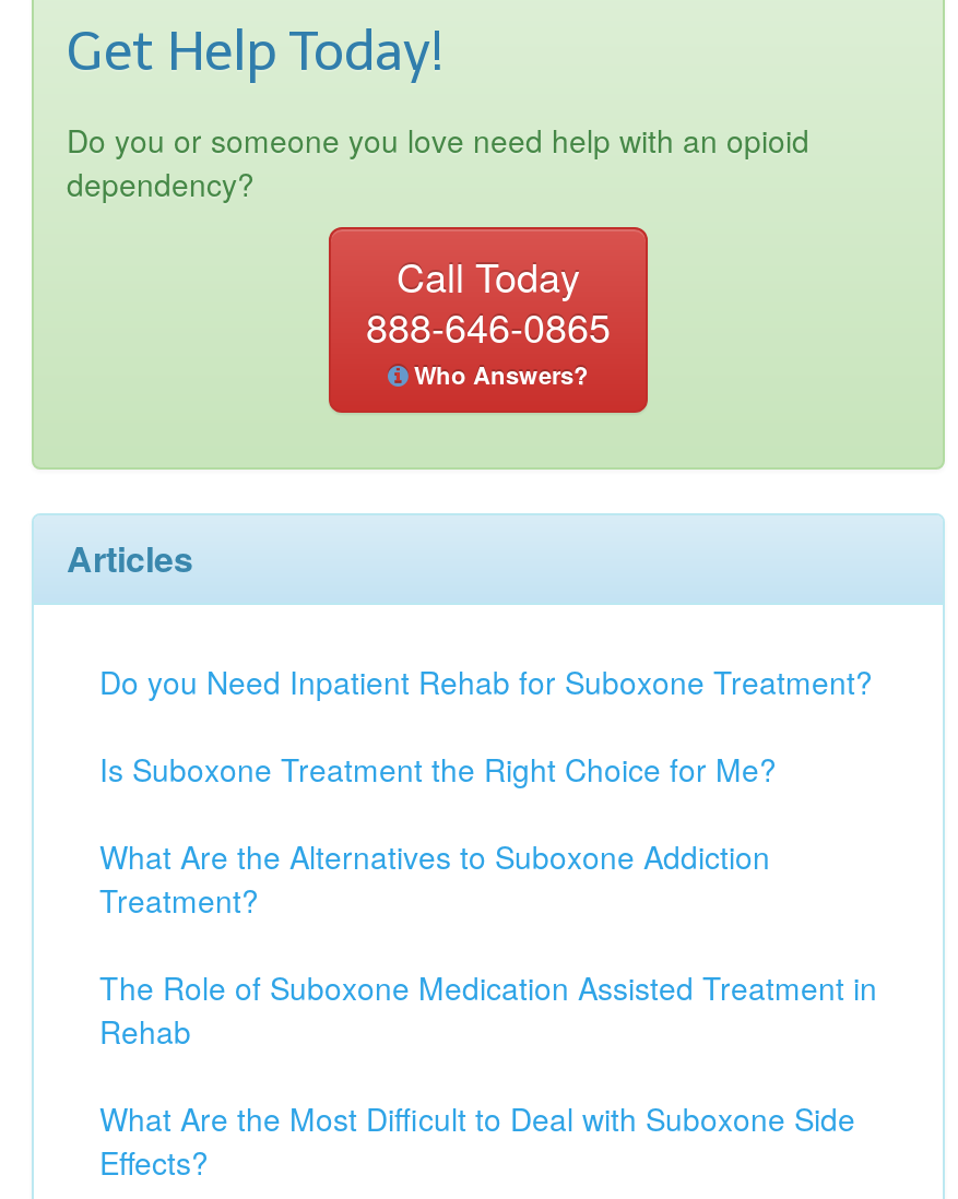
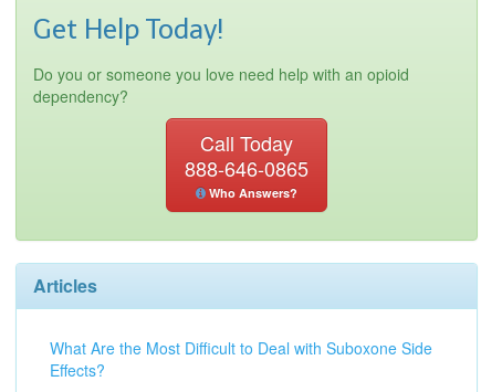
[99,660,877,1053] Do you Need Inpatient Rehab for Suboxone Treatment? | Is Suboxone Treatment the Right Choice for Me? | What Are the Alternatives to Suboxone Addiction | Treatment? | The Role of Suboxone Medication Assisted Treatment in | Rehab -> none

